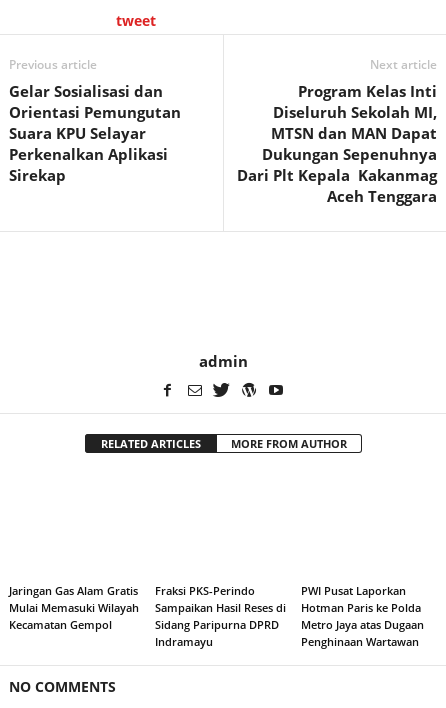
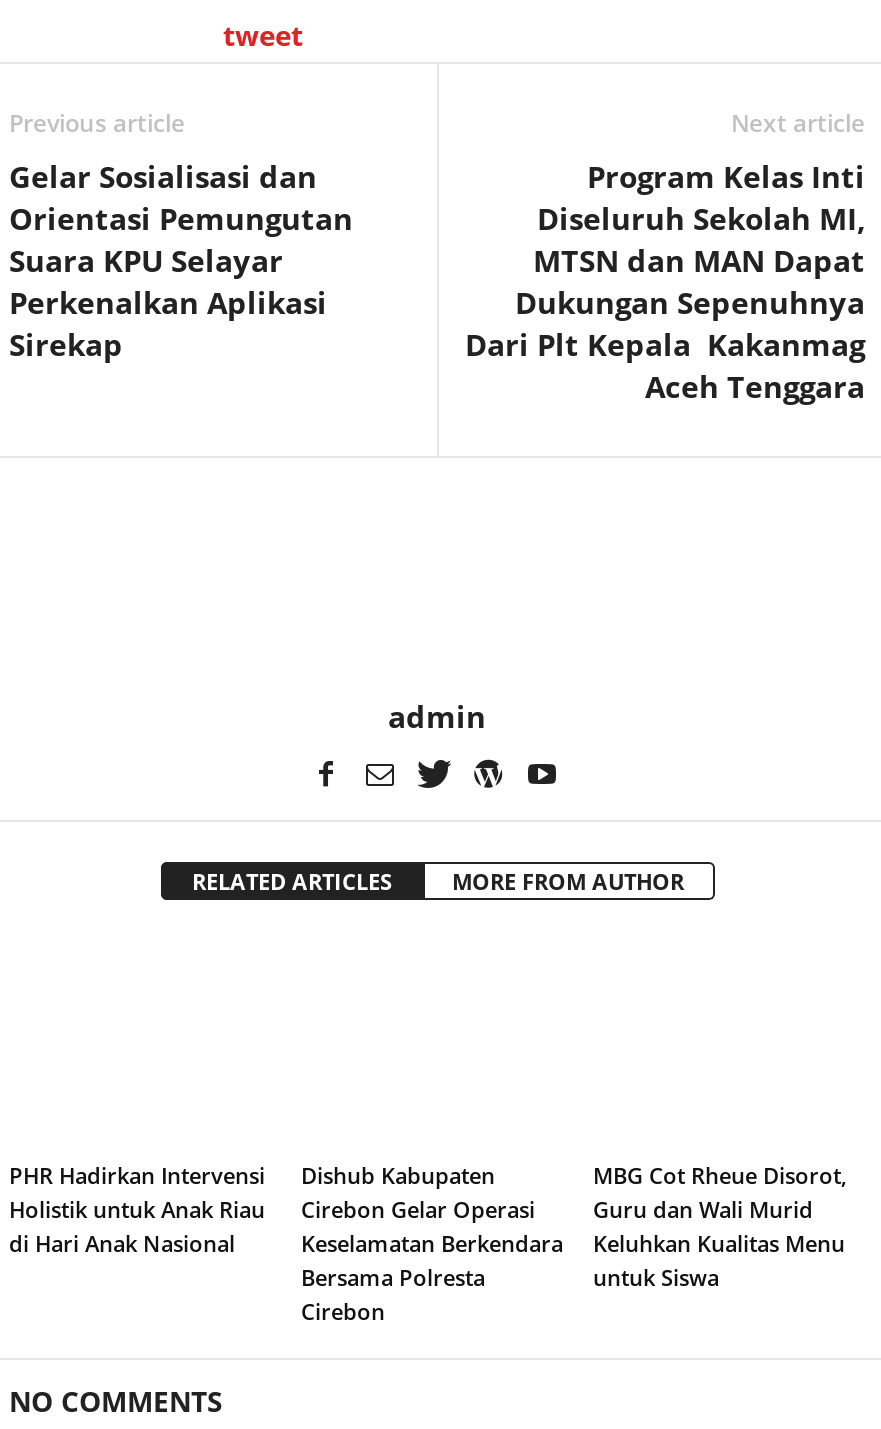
[9,583,139,632] Jaringan Gas Alam Gratis | Mulai Memasuki Wilayah | Kecamatan Gempol -> [9,1159,265,1257] PHR Hadirkan Intervensi | Holistik untuk Anak Riau | di Hari Anak Nasional
[155,583,286,649] Fraksi PKS-Perindo | Sampaikan Hasil Reses di | Sidang Paripurna DPRD | Indramayu -> [301,1159,563,1325] Dishub Kabupaten | Cirebon Gelar Operasi | Keselamatan Berkendara | Bersama Polresta | Cirebon
[301,583,424,649] PWI Pusat Laporkan | Hotman Paris ke Polda | Metro Jaya atas Dugaan | Penghinaan Wartawan -> [593,1159,847,1291] MBG Cot Rheue Disorot, | Guru dan Wali Murid | Keluhkan Kualitas Menu | untuk Siswa

